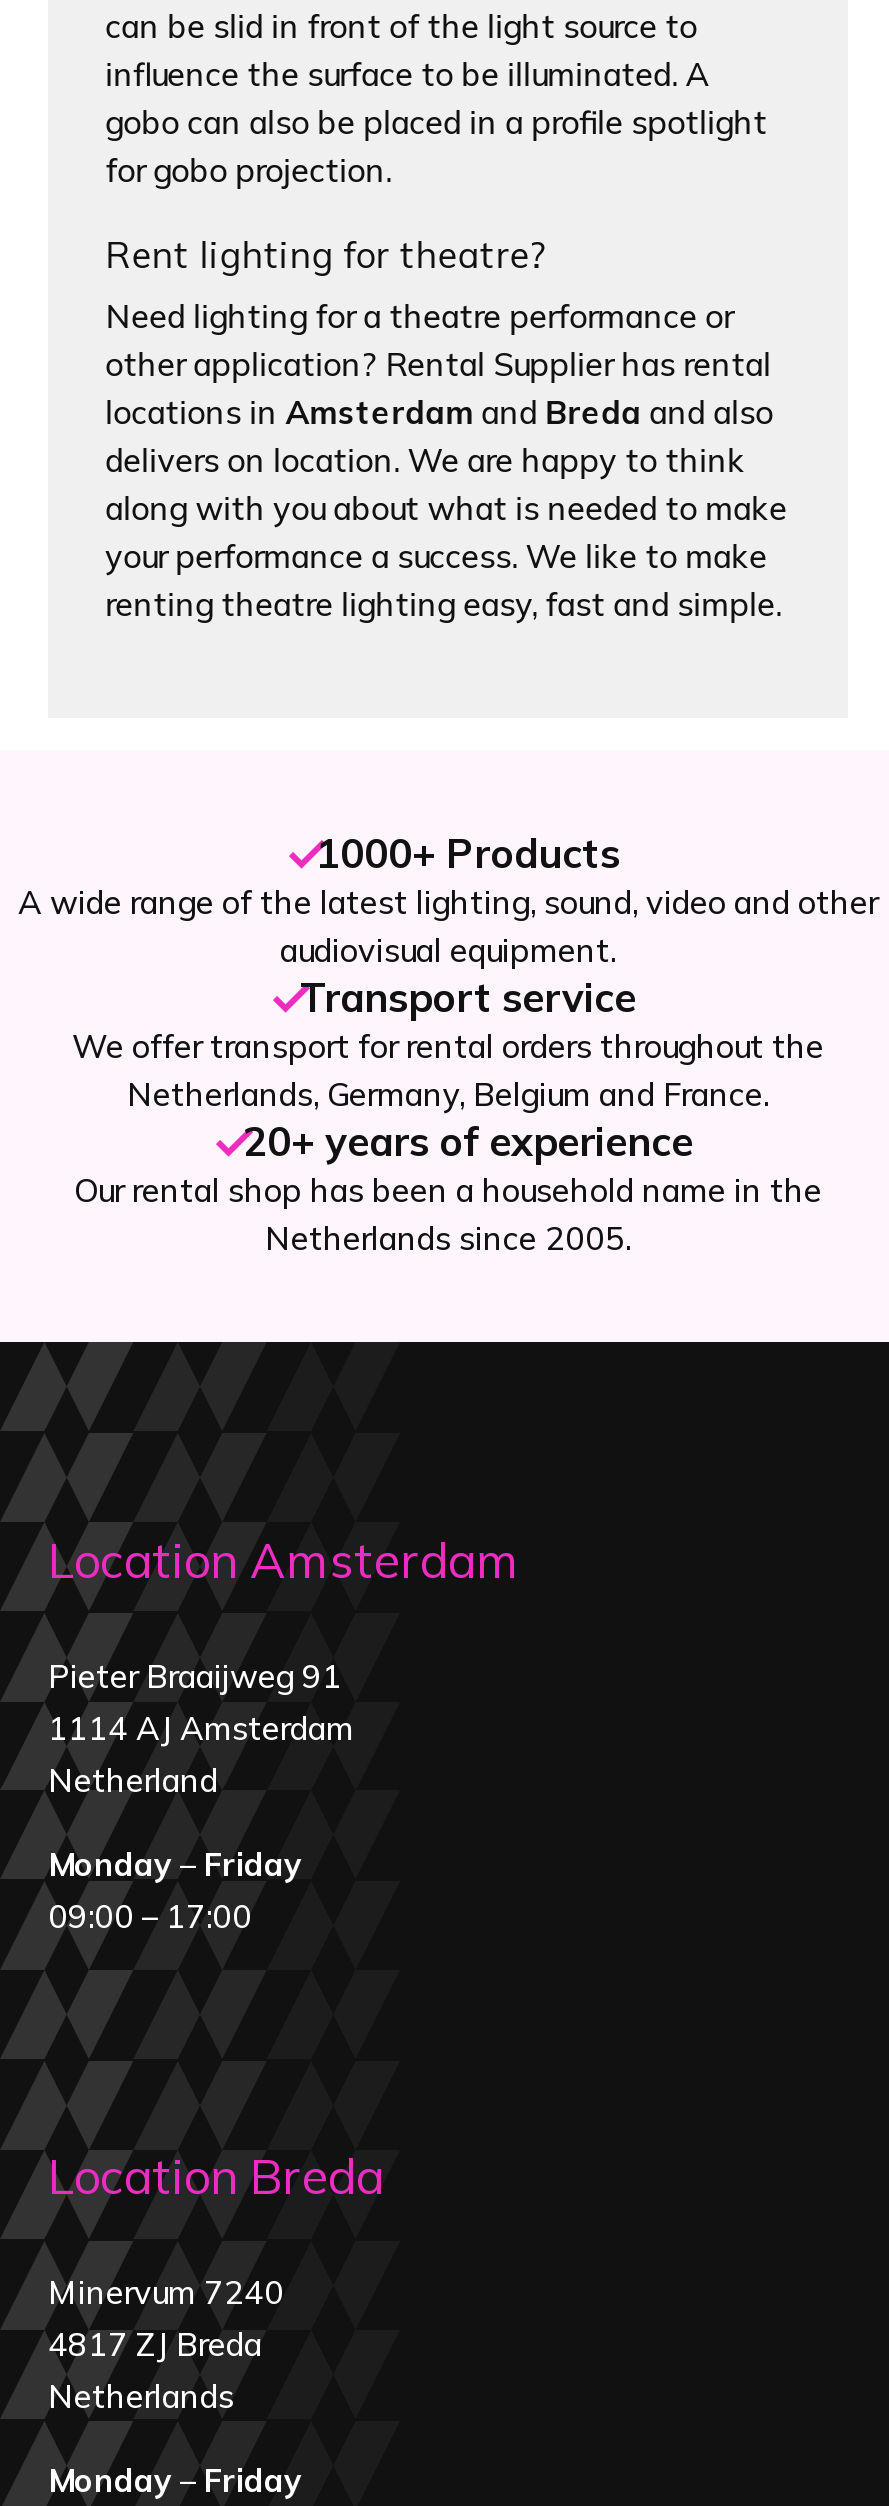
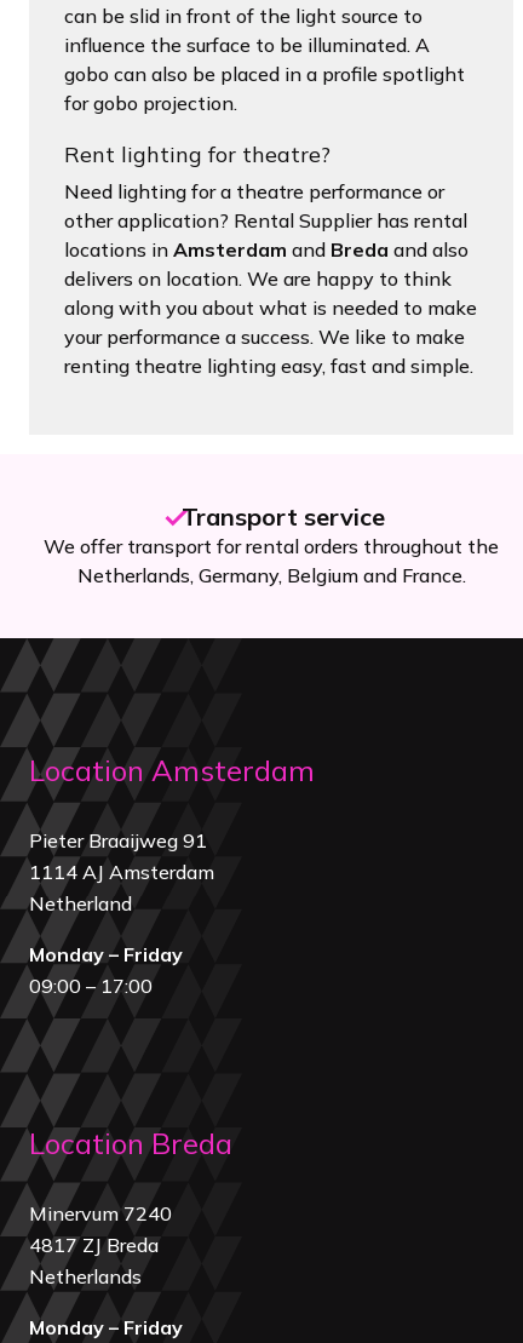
[18,827,878,969] 1000+ Products | A wide range of the latest lighting, sound, video and other | audiovisual equipment. -> none
[74,1115,822,1257] 20+ years of experience | Our rental shop has been a household name in the | Netherlands since 2005. -> none

